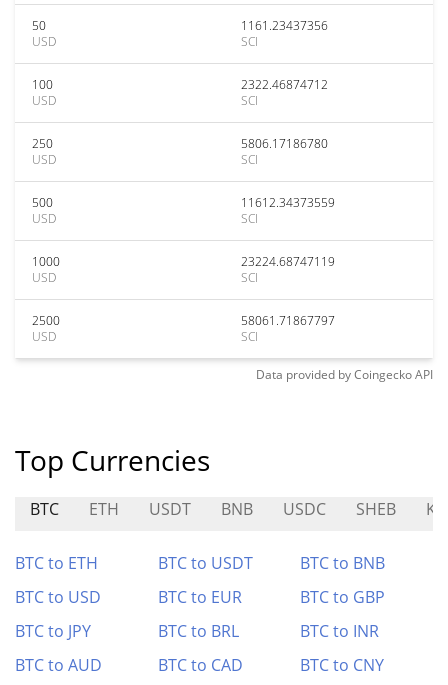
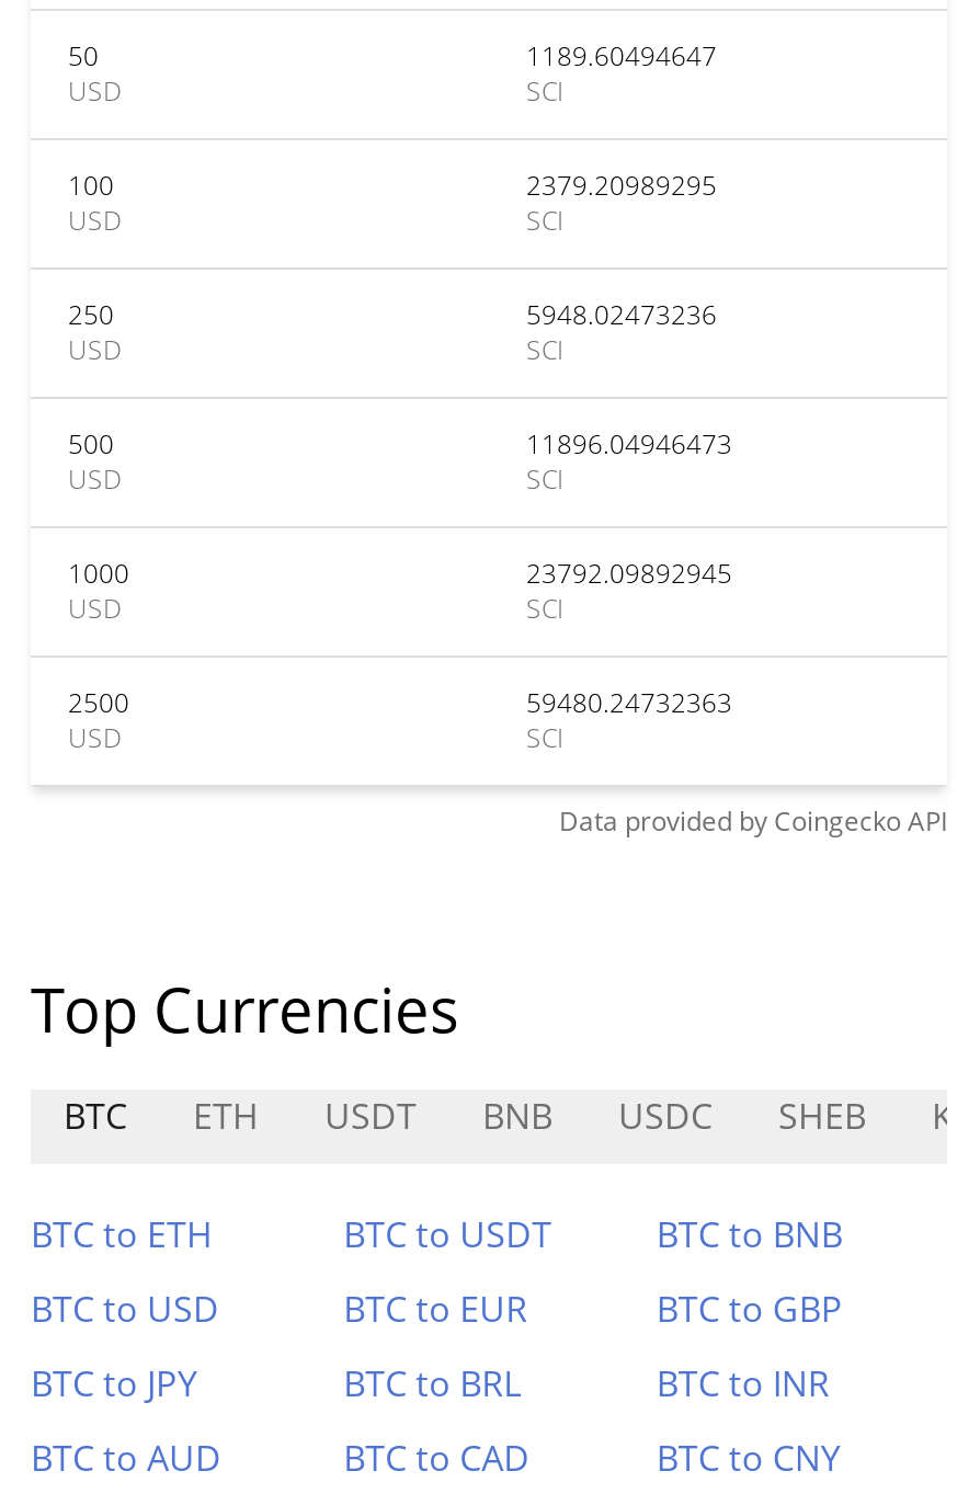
[241,17,328,34] 1161.23437356 -> [526,37,717,75] 1189.60494647
[241,76,328,93] 2322.46874712 -> [526,167,717,204] 2379.20989295
[241,135,328,152] 5806.17186780 -> [526,296,717,333] 5948.02473236
[241,194,335,211] 11612.34373559 -> [526,425,732,463] 11896.04946473
[241,253,335,270] 23224.68747119 -> [526,555,732,592] 23792.09892945
[241,312,335,329] 58061.71867797 -> [526,684,732,721] 59480.24732363

